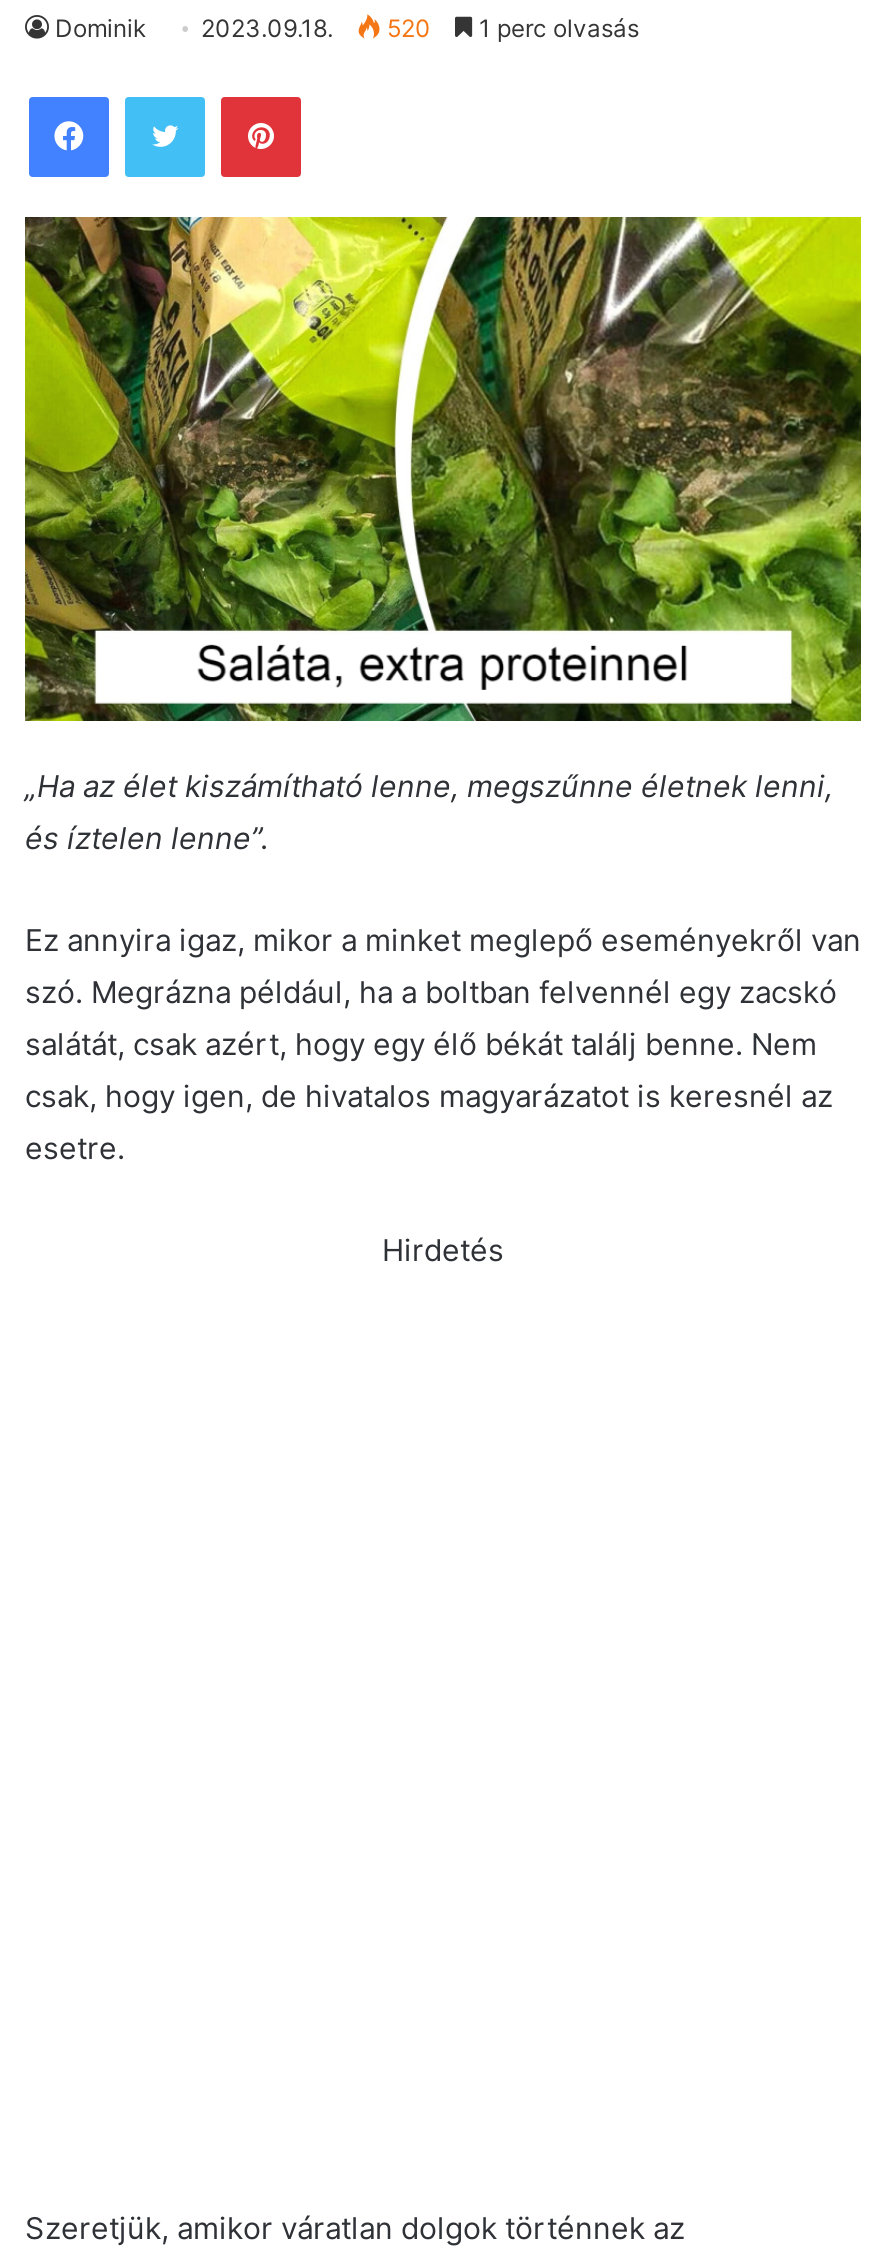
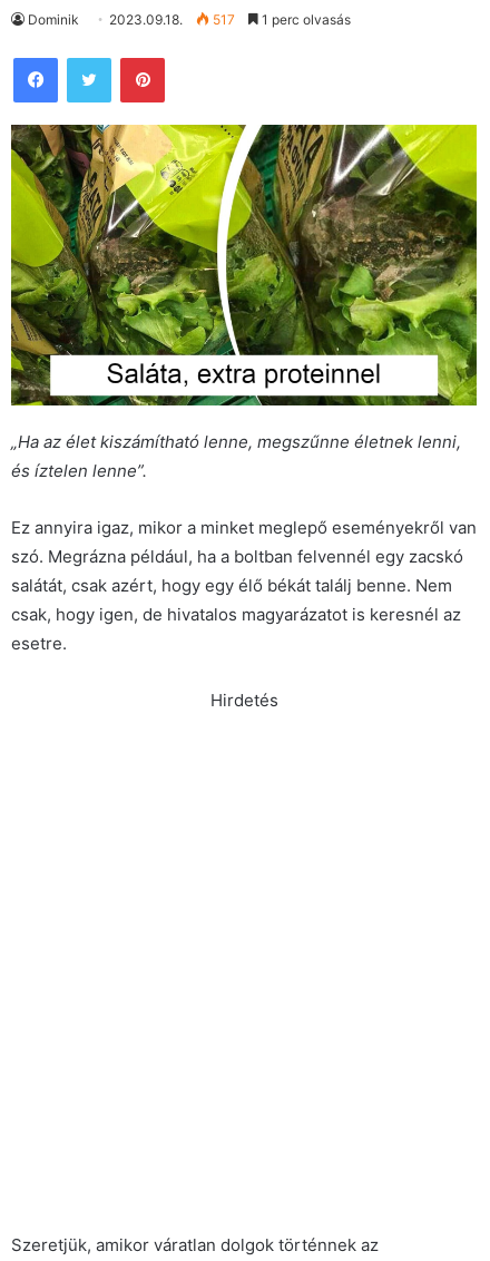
[55,13,639,43] Dominik 2023.09.18. 520 1 perc olvasás -> [28,11,351,28] Dominik 2023.09.18. 517 1 perc olvasás

